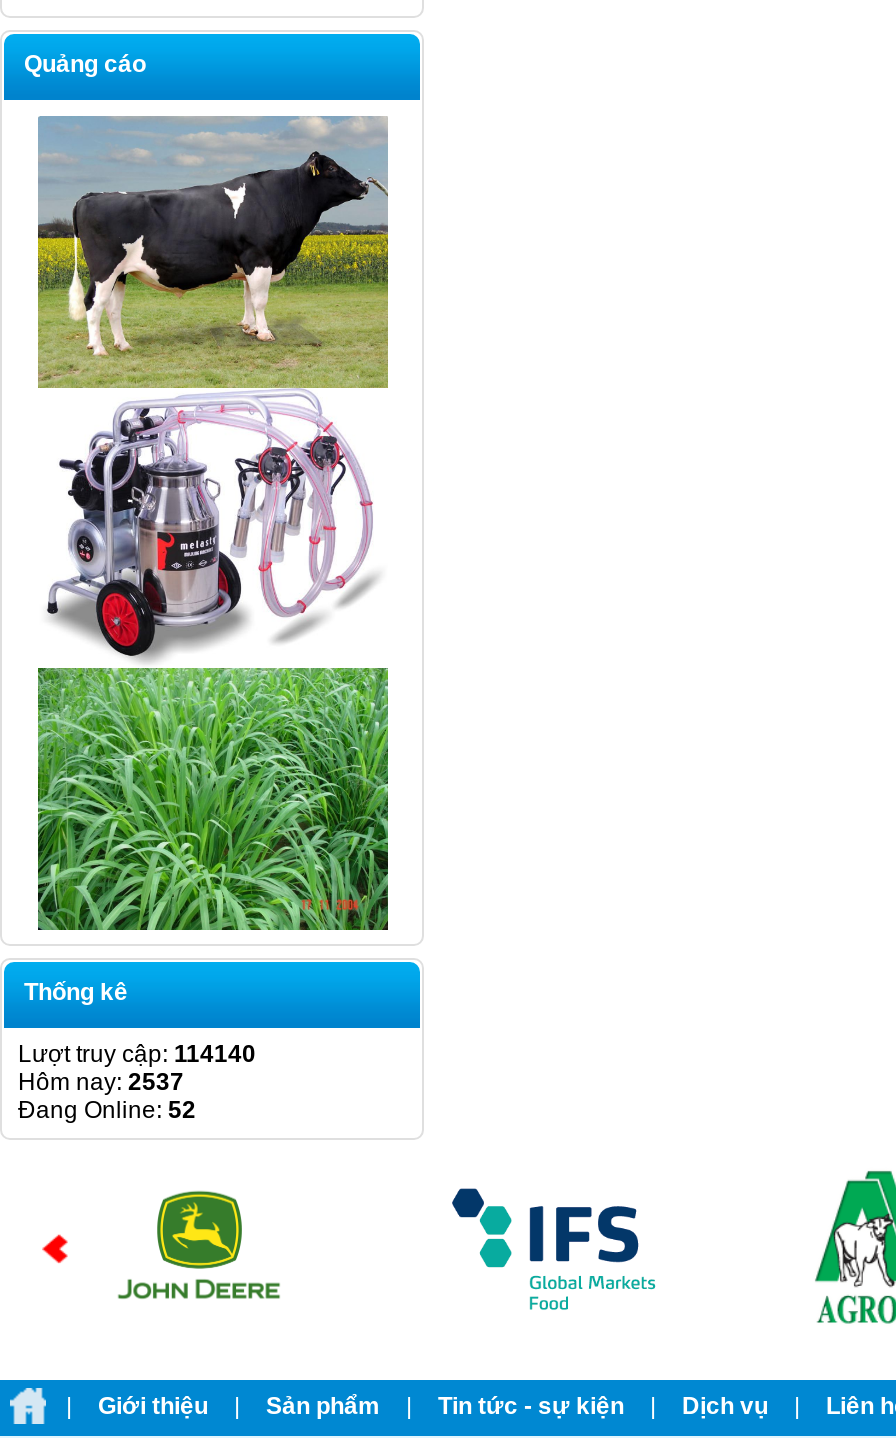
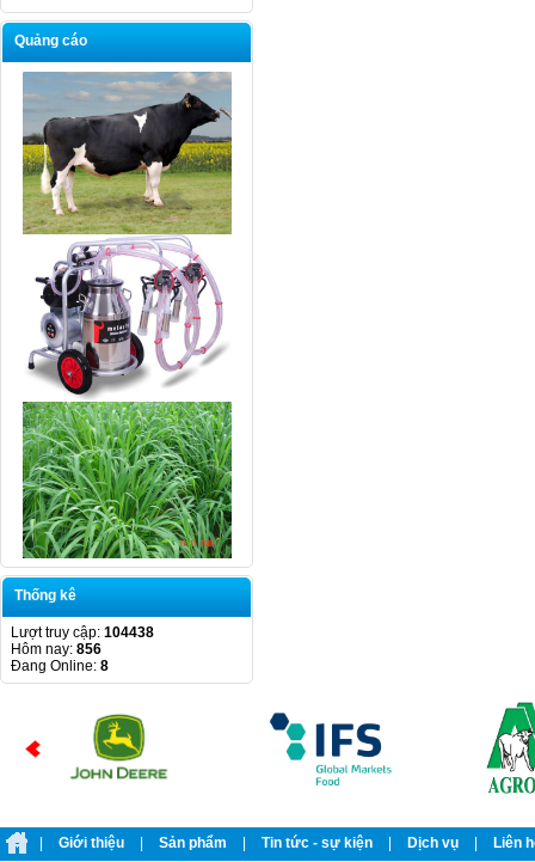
[18,1040,256,1068] Lượt truy cập: 114140 -> [11,624,154,641] Lượt truy cập: 104438
[18,1068,184,1096] Hôm nay: 2537 -> [11,641,102,658] Hôm nay: 856
[18,1096,196,1124] Đang Online: 52 -> [11,658,109,674] Đang Online: 8

